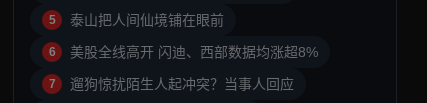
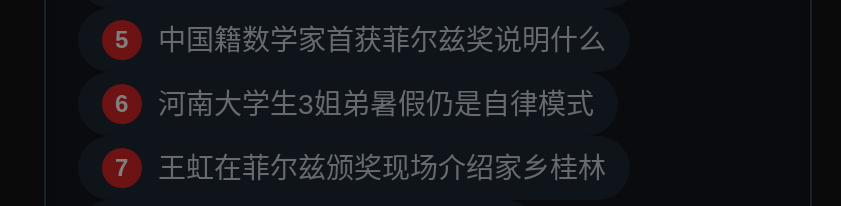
[70,12,224,28] 泰山把人间仙境铺在眼前 -> [158,24,606,56] 中国籍数学家首获菲尔兹奖说明什么
[70,44,318,60] 美股全线高开 闪迪、西部数据均涨超8% -> [158,88,594,120] 河南大学生3姐弟暑假仍是自律模式
[70,76,294,92] 遛狗惊扰陌生人起冲突？当事人回应 -> [158,152,606,184] 王虹在菲尔兹颁奖现场介绍家乡桂林

